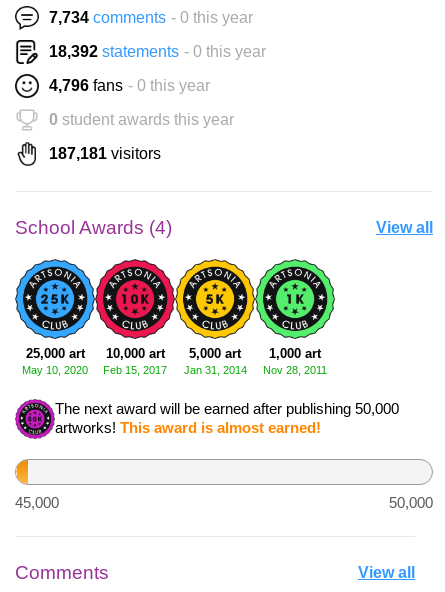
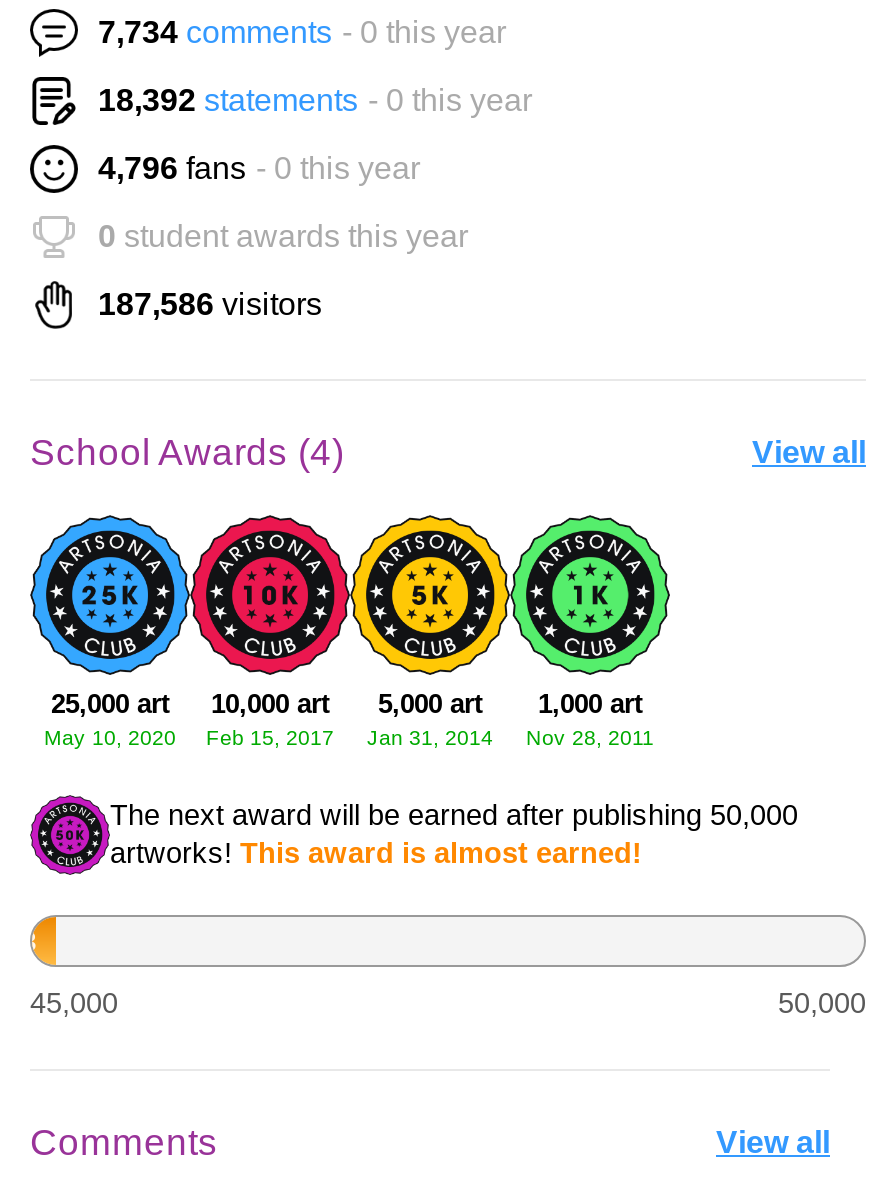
[49,145,161,162] 187,181 visitors -> [98,288,322,322] 187,586 visitors

